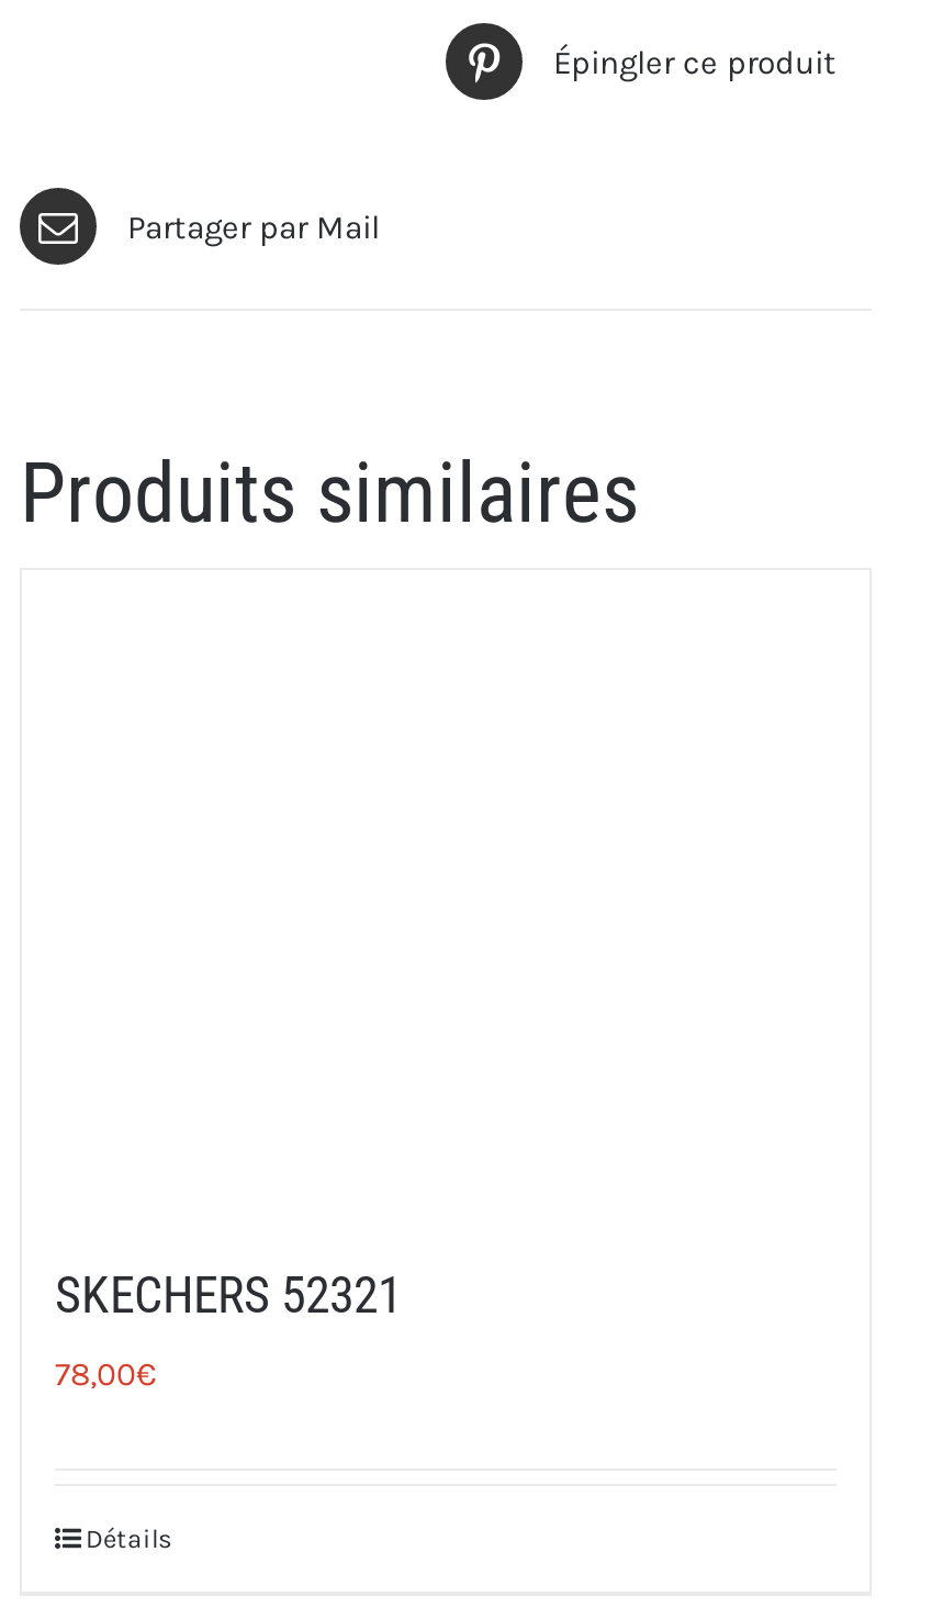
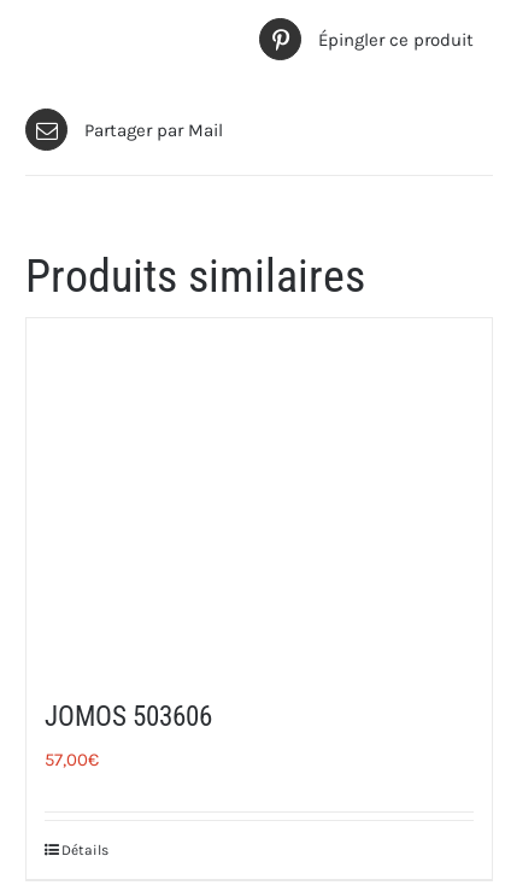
[55,1266,402,1326] SKECHERS 52321 -> [45,701,212,733] JOMOS 503606
[55,1354,156,1394] 78,00€ -> [45,749,99,770] 57,00€

